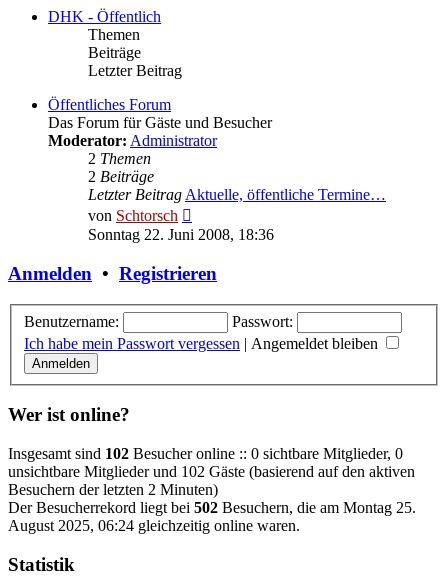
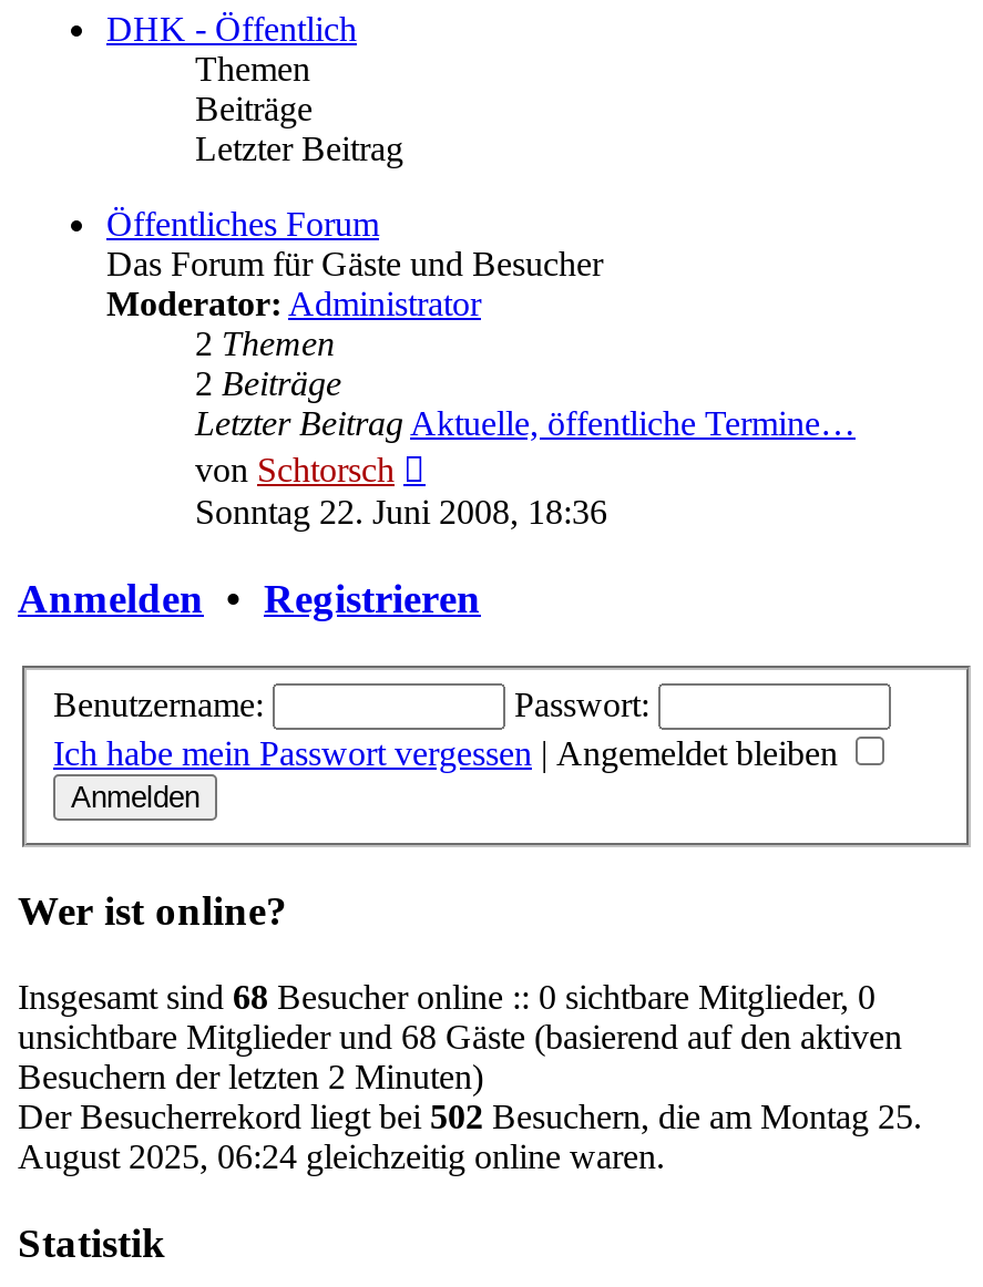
[8,445,403,462] Insgesamt sind 102 Besucher online :: 0 sichtbare Mitglieder, 0 -> [18,978,876,1015] Insgesamt sind 68 Besucher online :: 0 sichtbare Mitglieder, 0
[8,463,415,480] unsichtbare Mitglieder und 102 Gäste (basierend auf den aktiven -> [18,1018,902,1055] unsichtbare Mitglieder und 68 Gäste (basierend auf den aktiven

